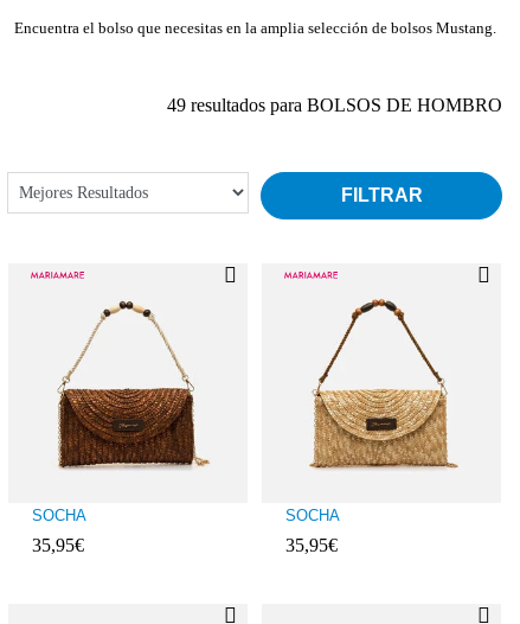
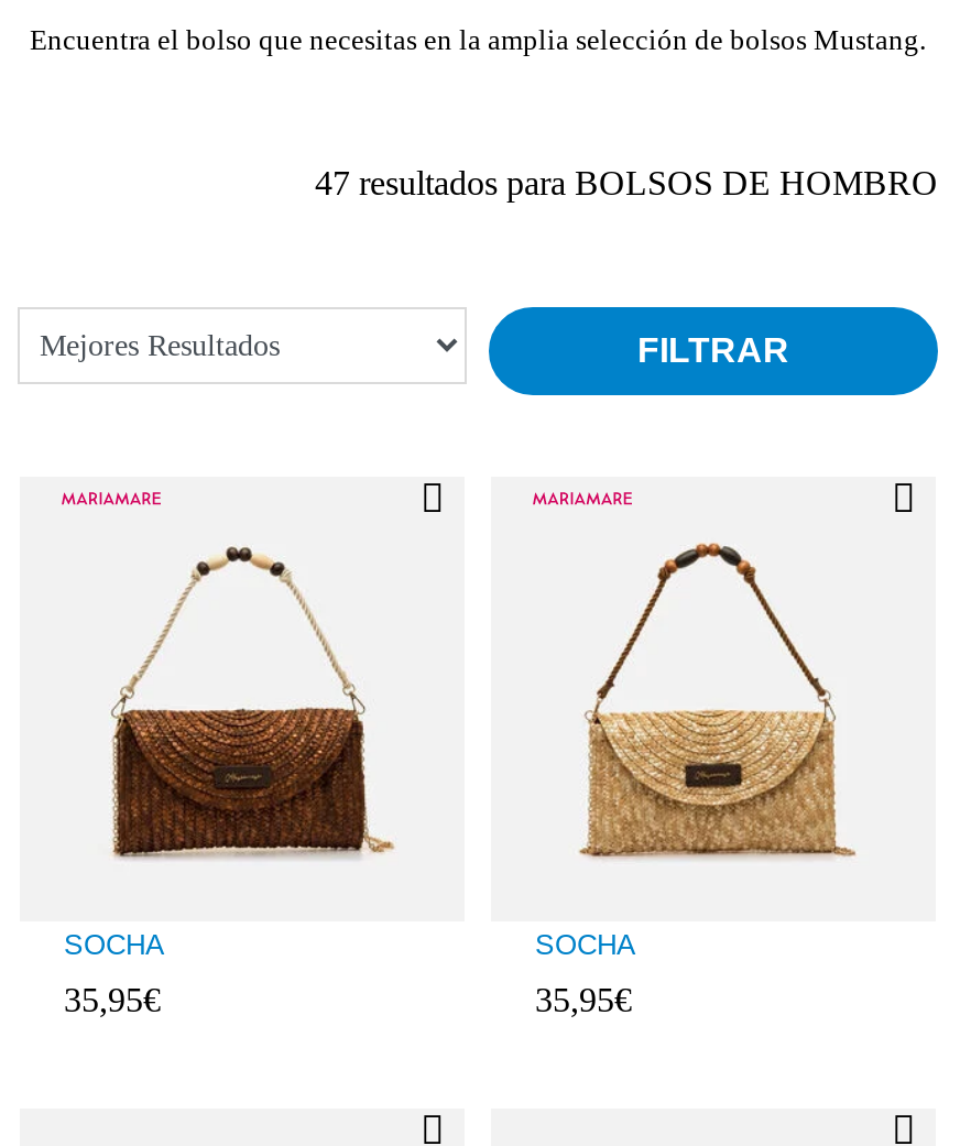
[167,95,502,115] 49 resultados para BOLSOS DE HOMBRO -> [315,164,938,201] 47 resultados para BOLSOS DE HOMBRO

